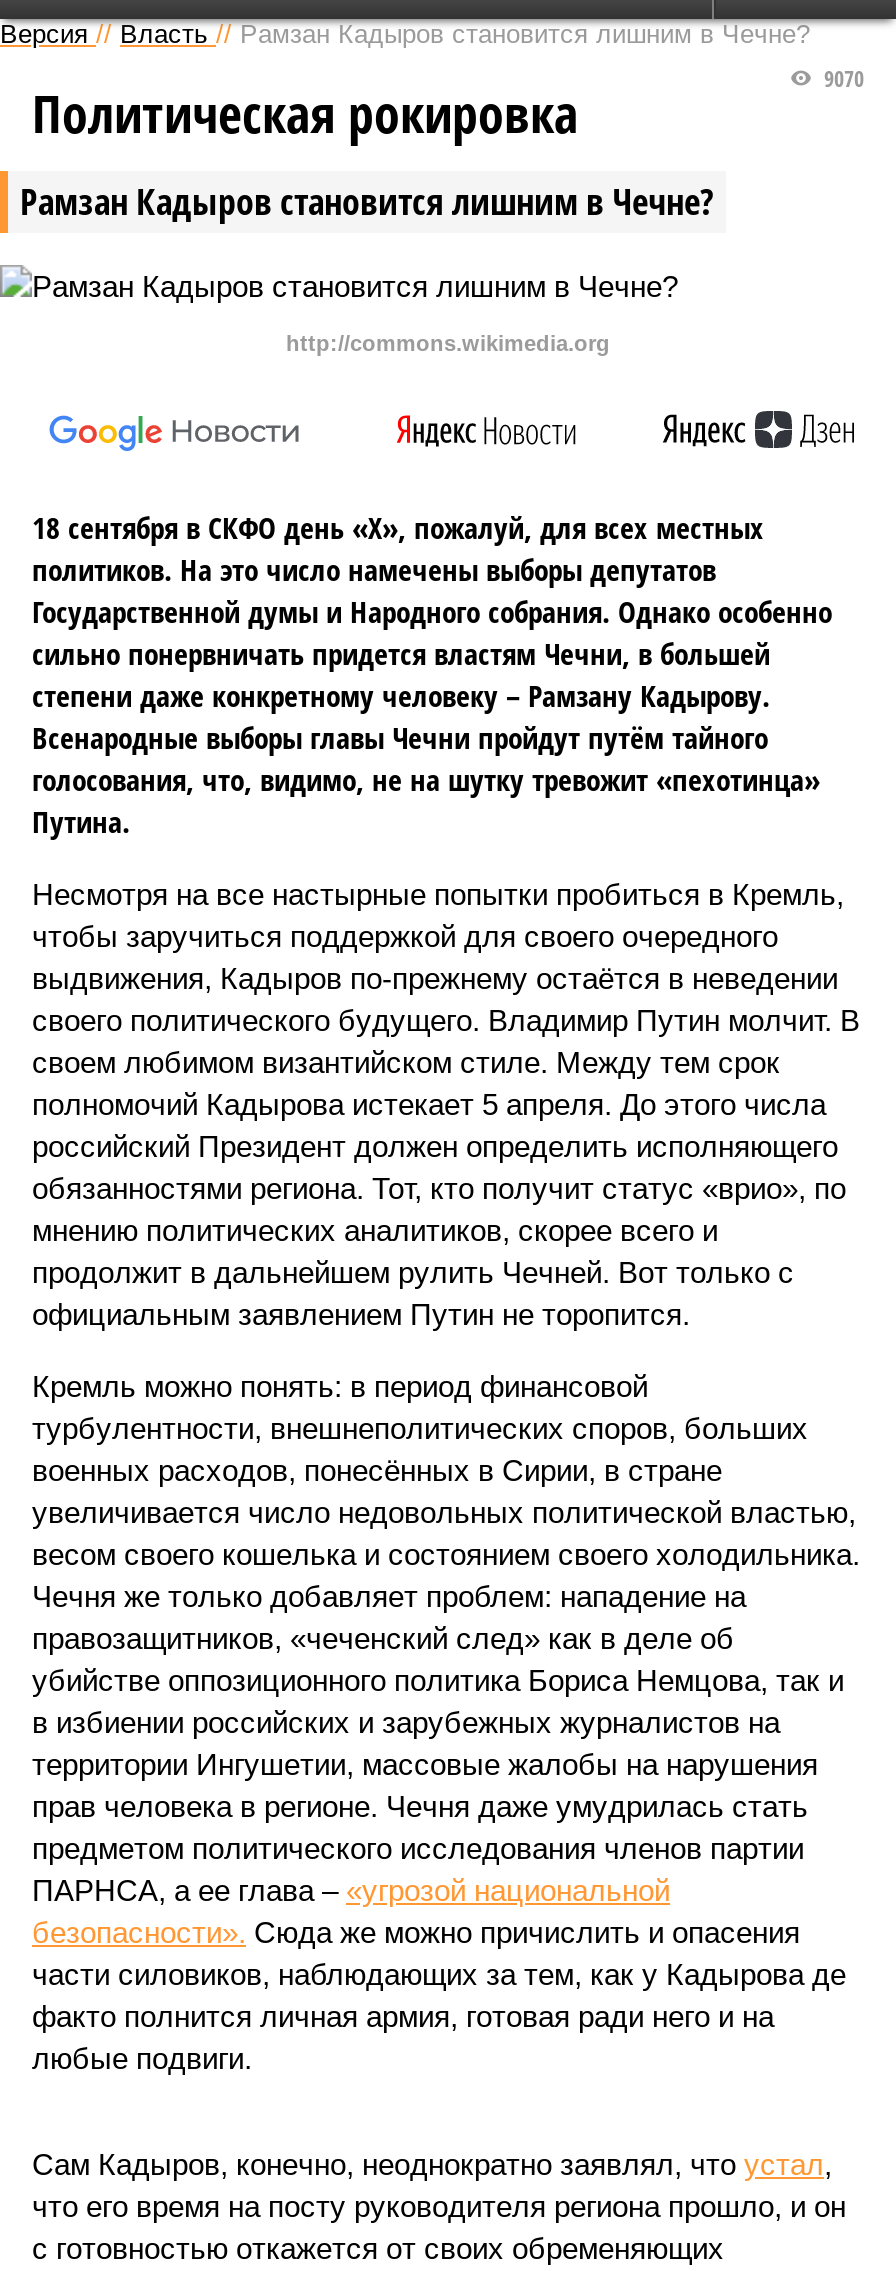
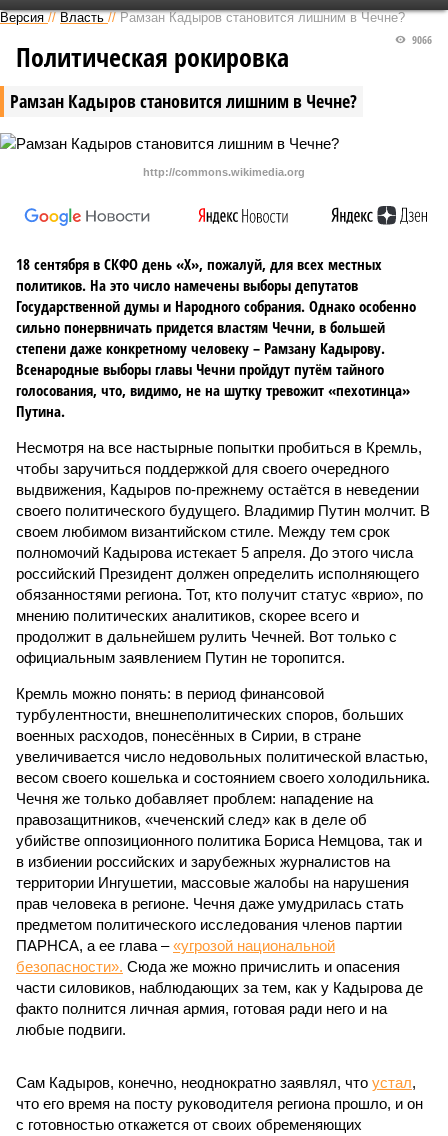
[818,63,864,93] 9070 -> [409,32,432,47] 9066

